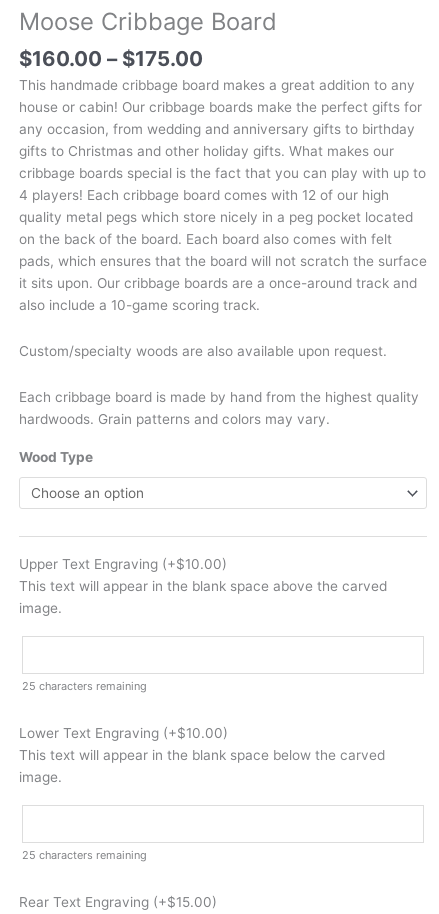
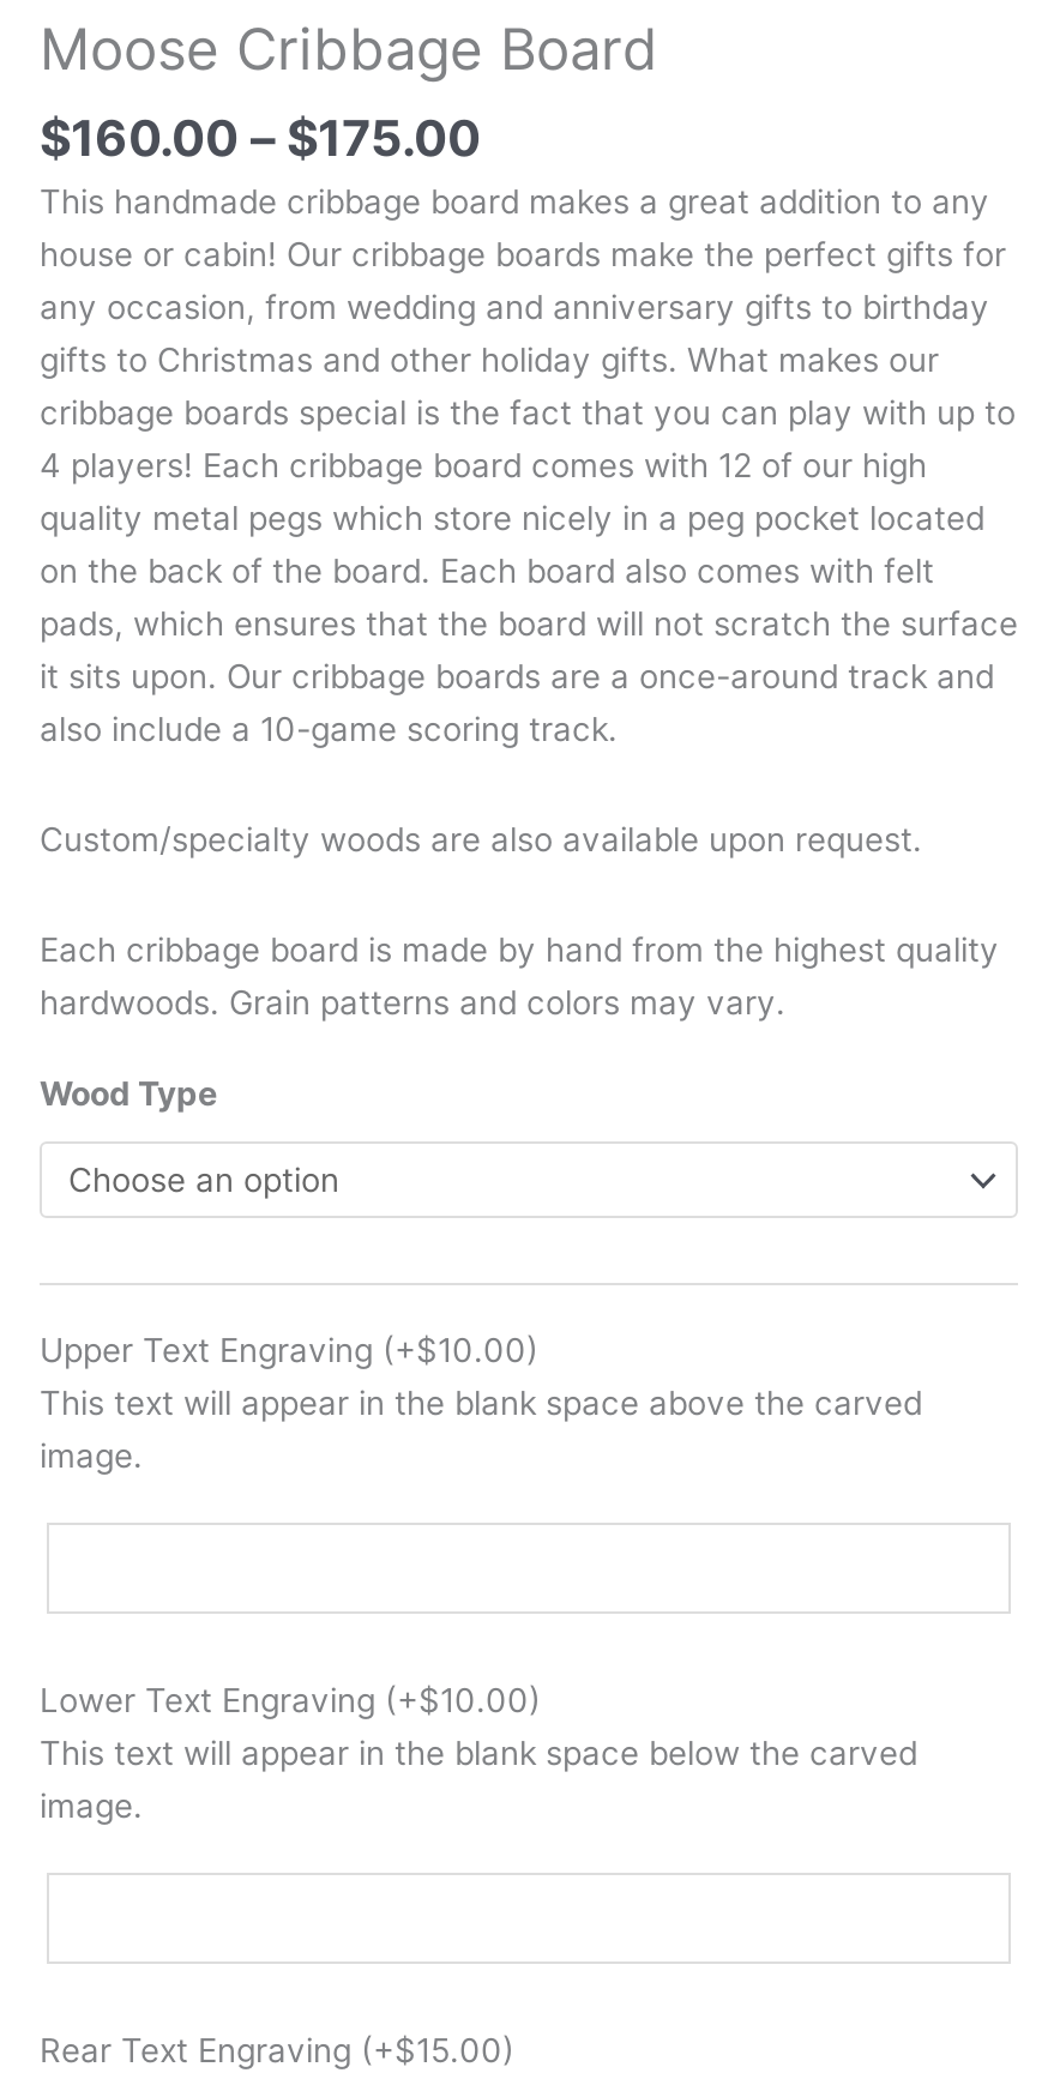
[22,679,147,693] 25 characters remaining -> none
[22,848,147,862] 25 characters remaining -> none

